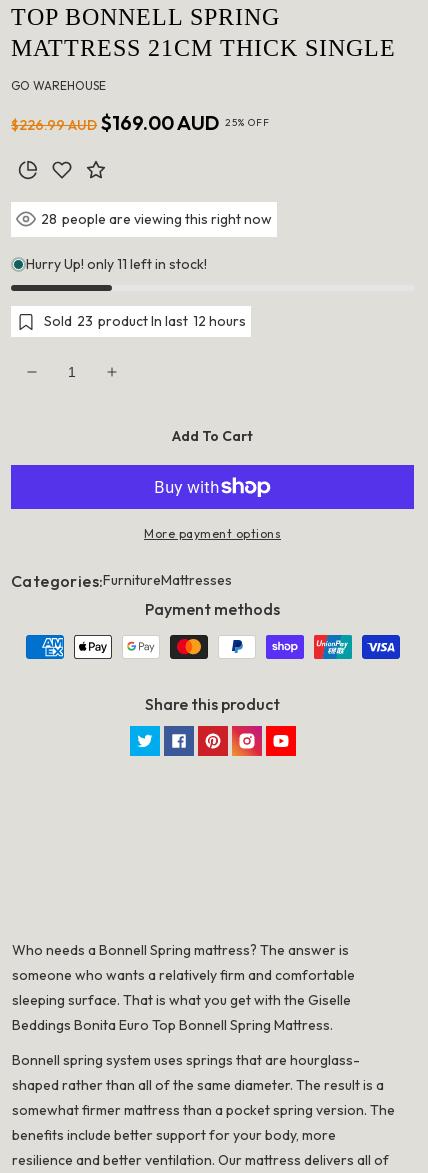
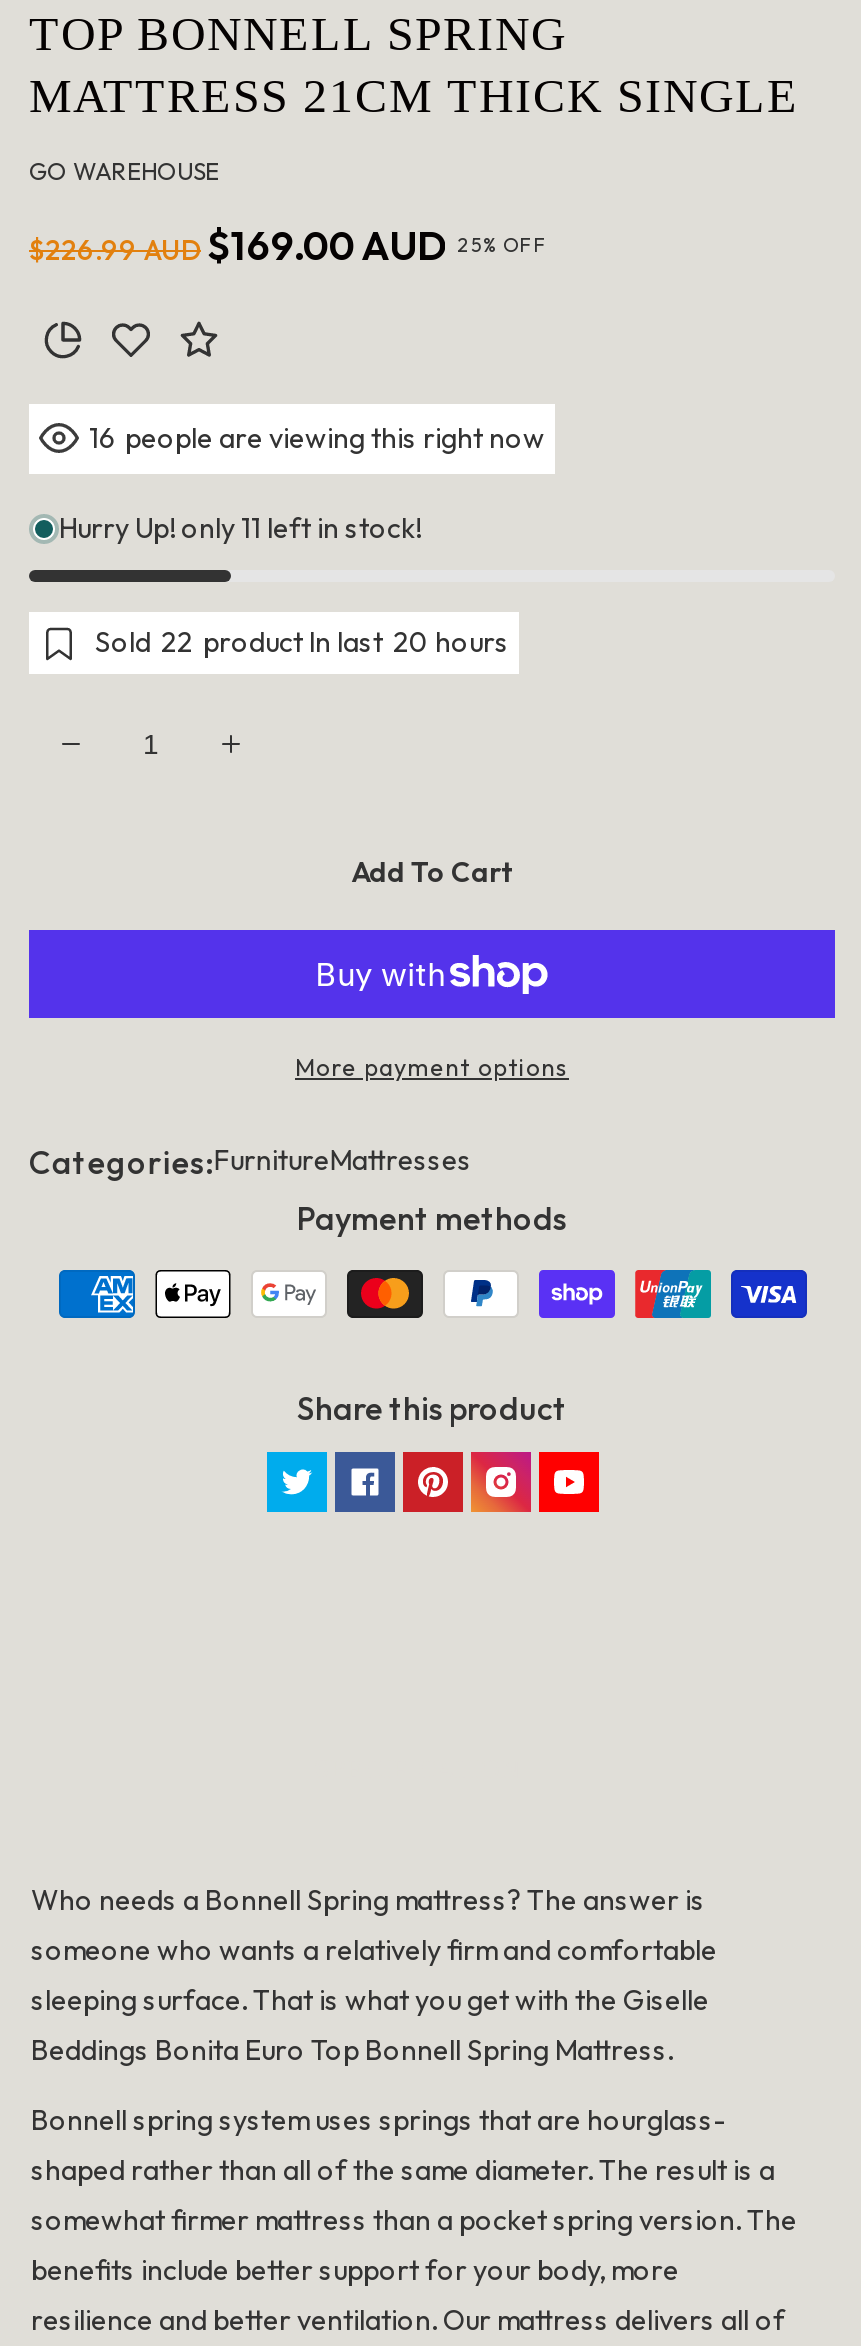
[41,210,272,228] 28 people are viewing this right now -> [89,419,545,456] 16 people are viewing this right now
[44,312,246,330] Sold 23 product In last 12 hours -> [95,623,509,660] Sold 22 product In last 20 hours

